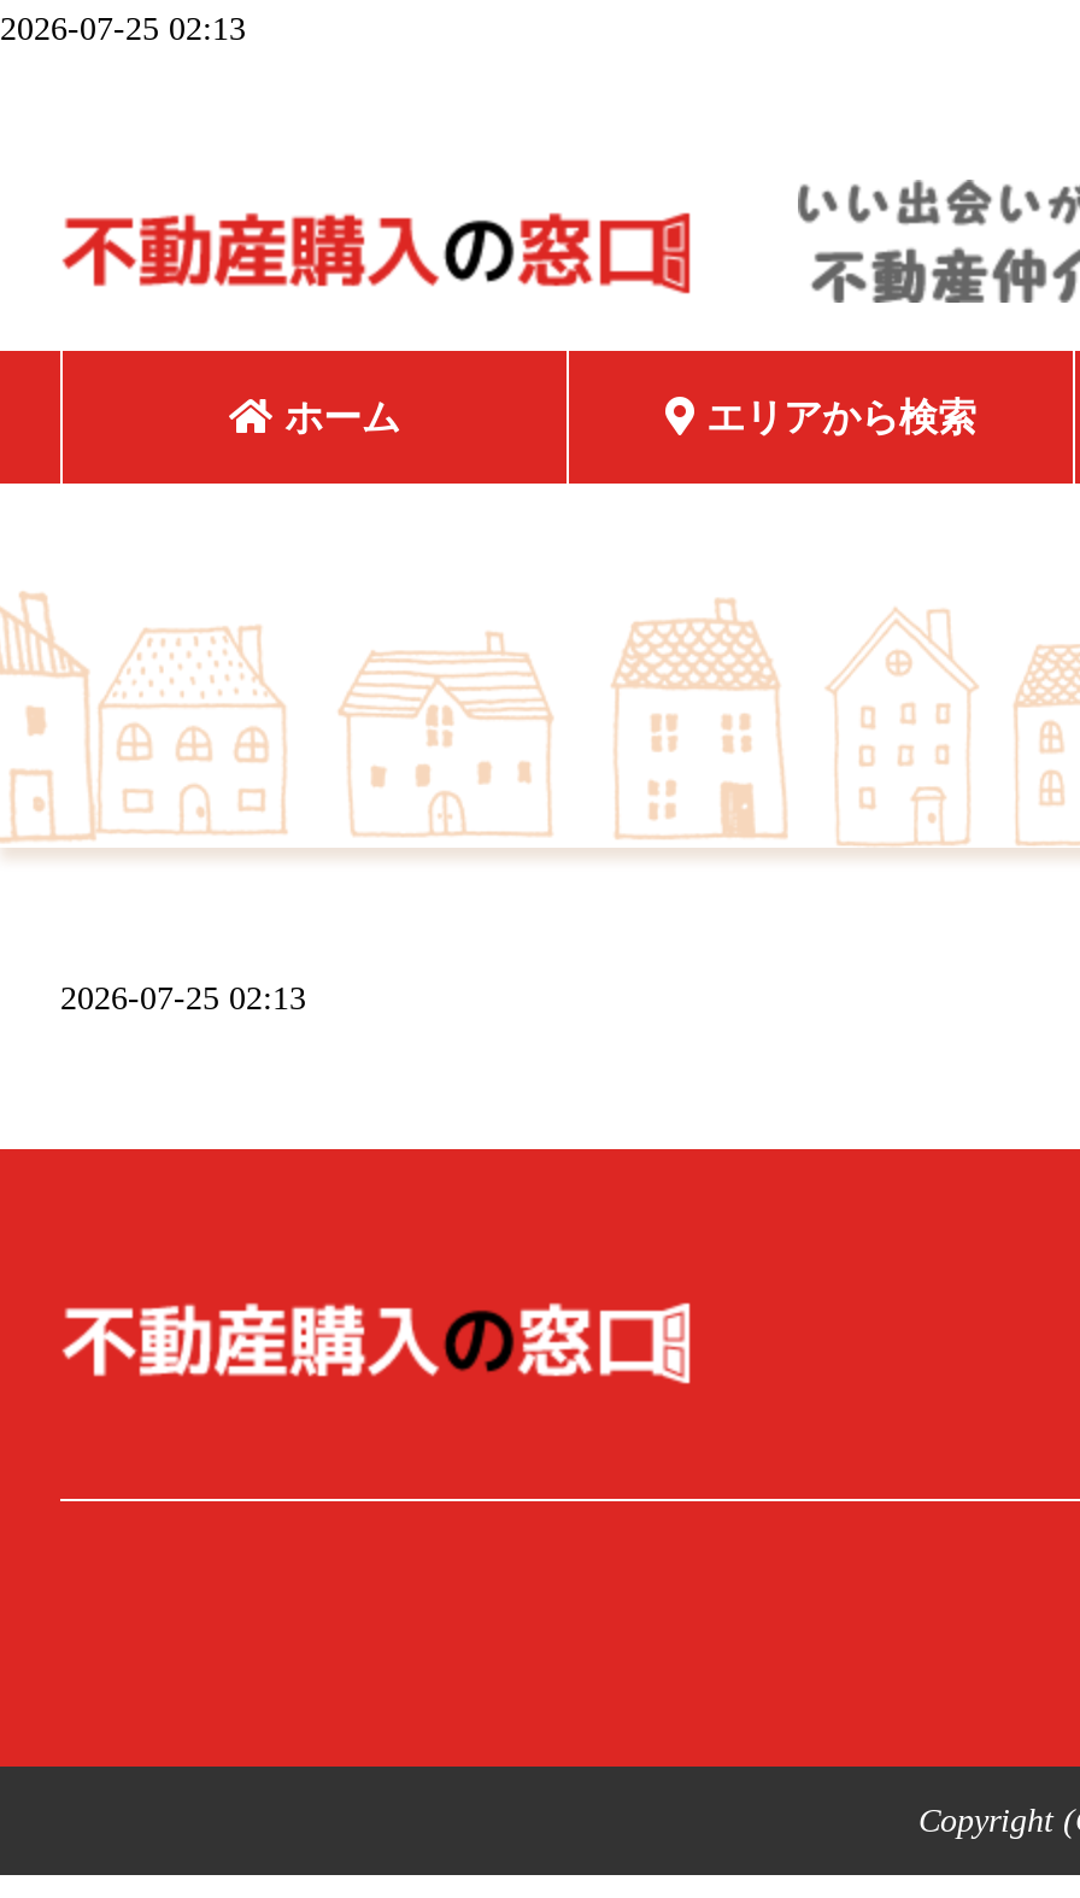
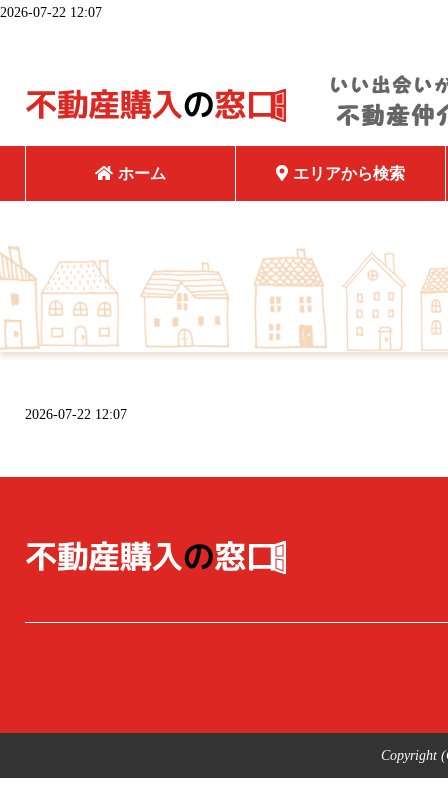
[0,11,246,47] 2026-07-25 02:13 -> [0,5,102,20] 2026-07-22 12:07
[60,980,306,1017] 2026-07-25 02:13 -> [25,407,127,422] 2026-07-22 12:07

